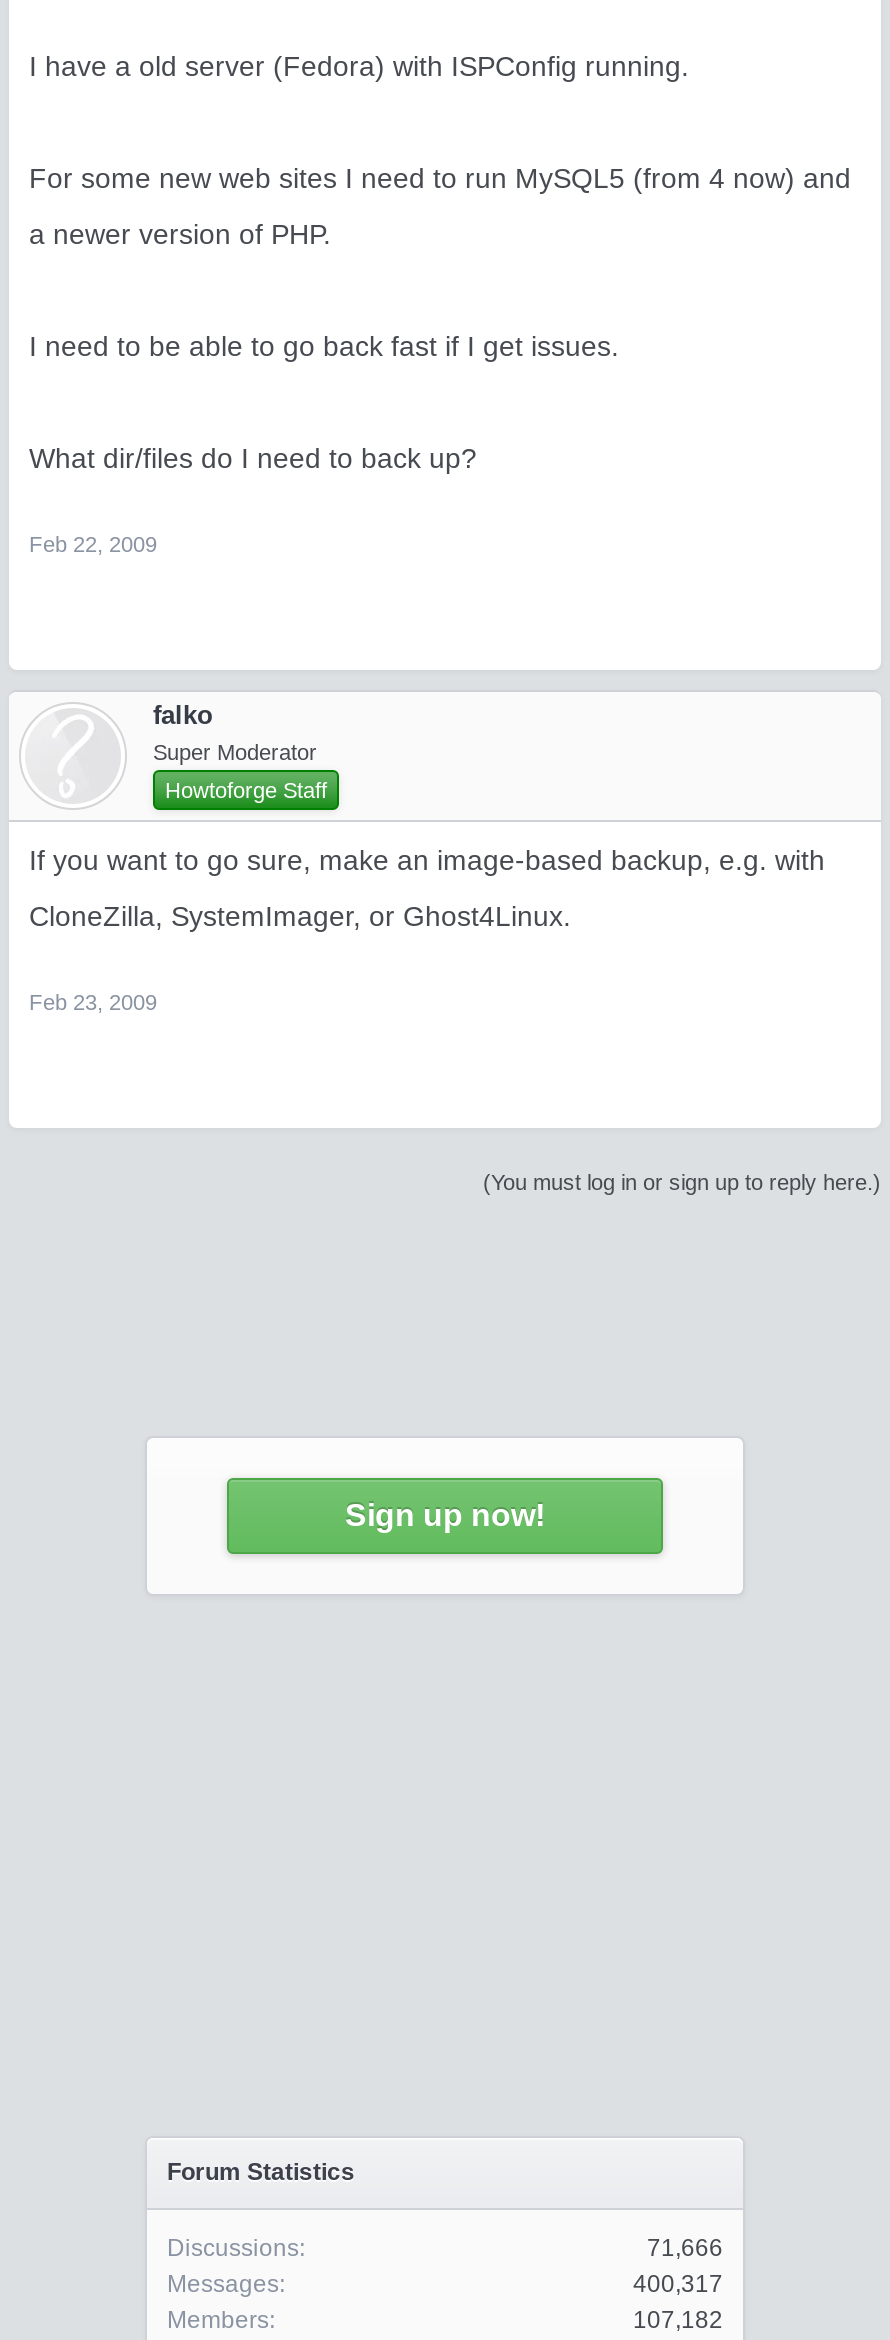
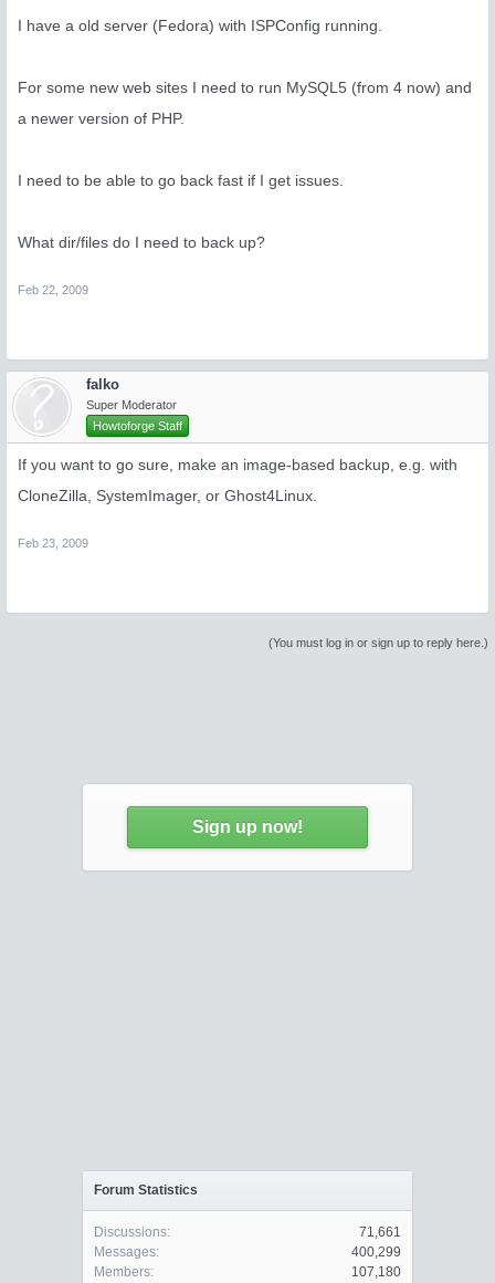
[647,2234,723,2262] 71,666 -> [359,1224,401,1240] 71,661
[633,2270,723,2298] 400,317 -> [351,1244,401,1260] 400,299
[633,2306,723,2334] 107,182 -> [351,1264,401,1280] 107,180

